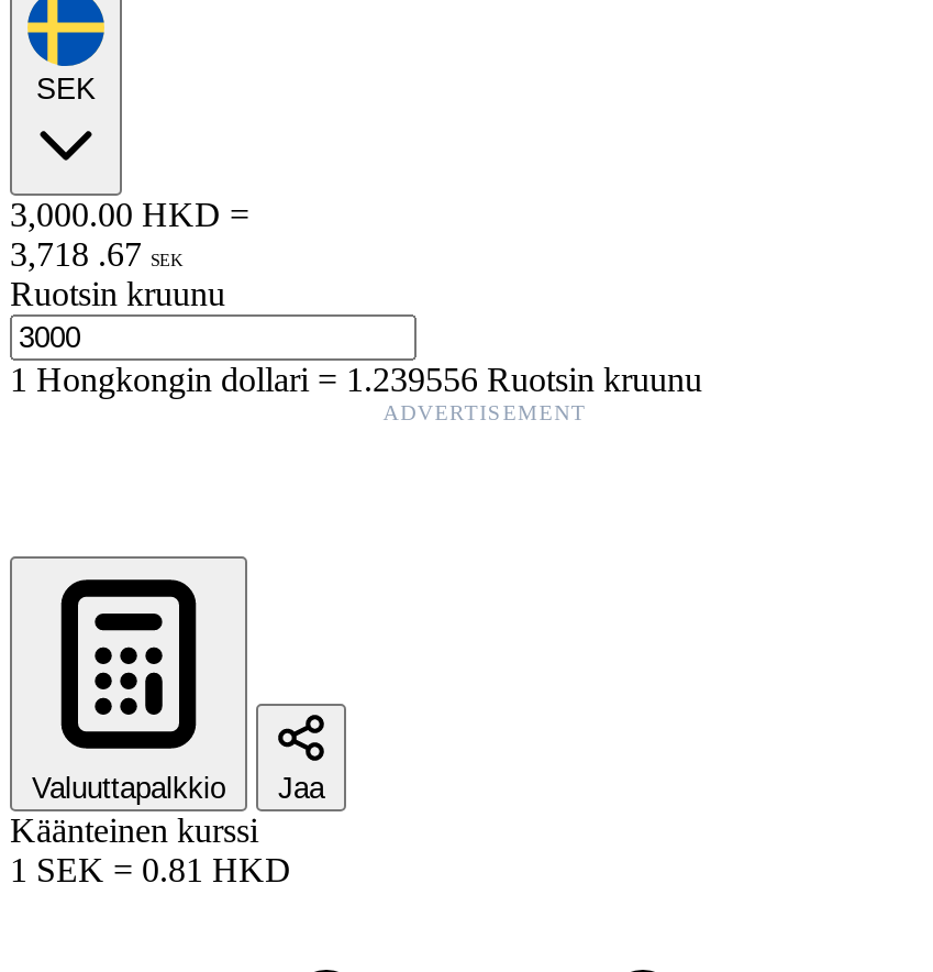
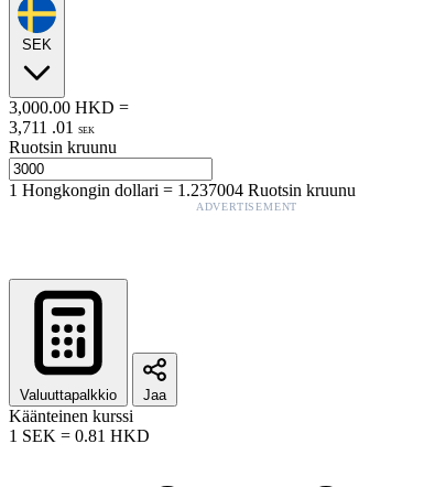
[10,235,184,272] 3,718 . 67 SEK -> [9,118,95,136] 3,711 . 01 SEK
[10,360,702,398] 1Hongkongin dollari=1.239556 Ruotsin kruunu -> [9,180,356,199] 1Hongkongin dollari=1.237004 Ruotsin kruunu

